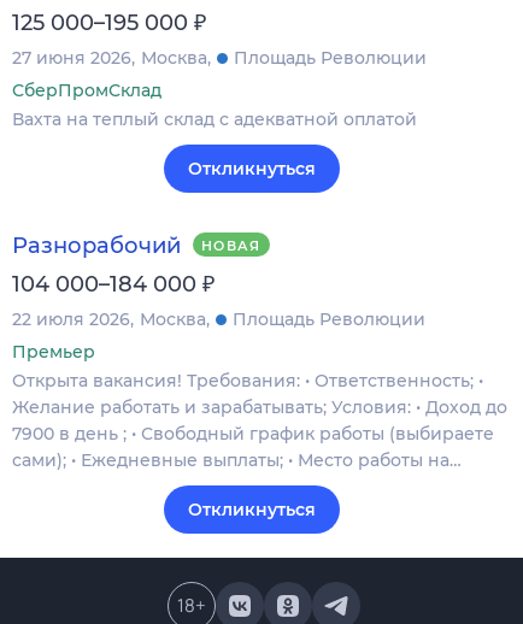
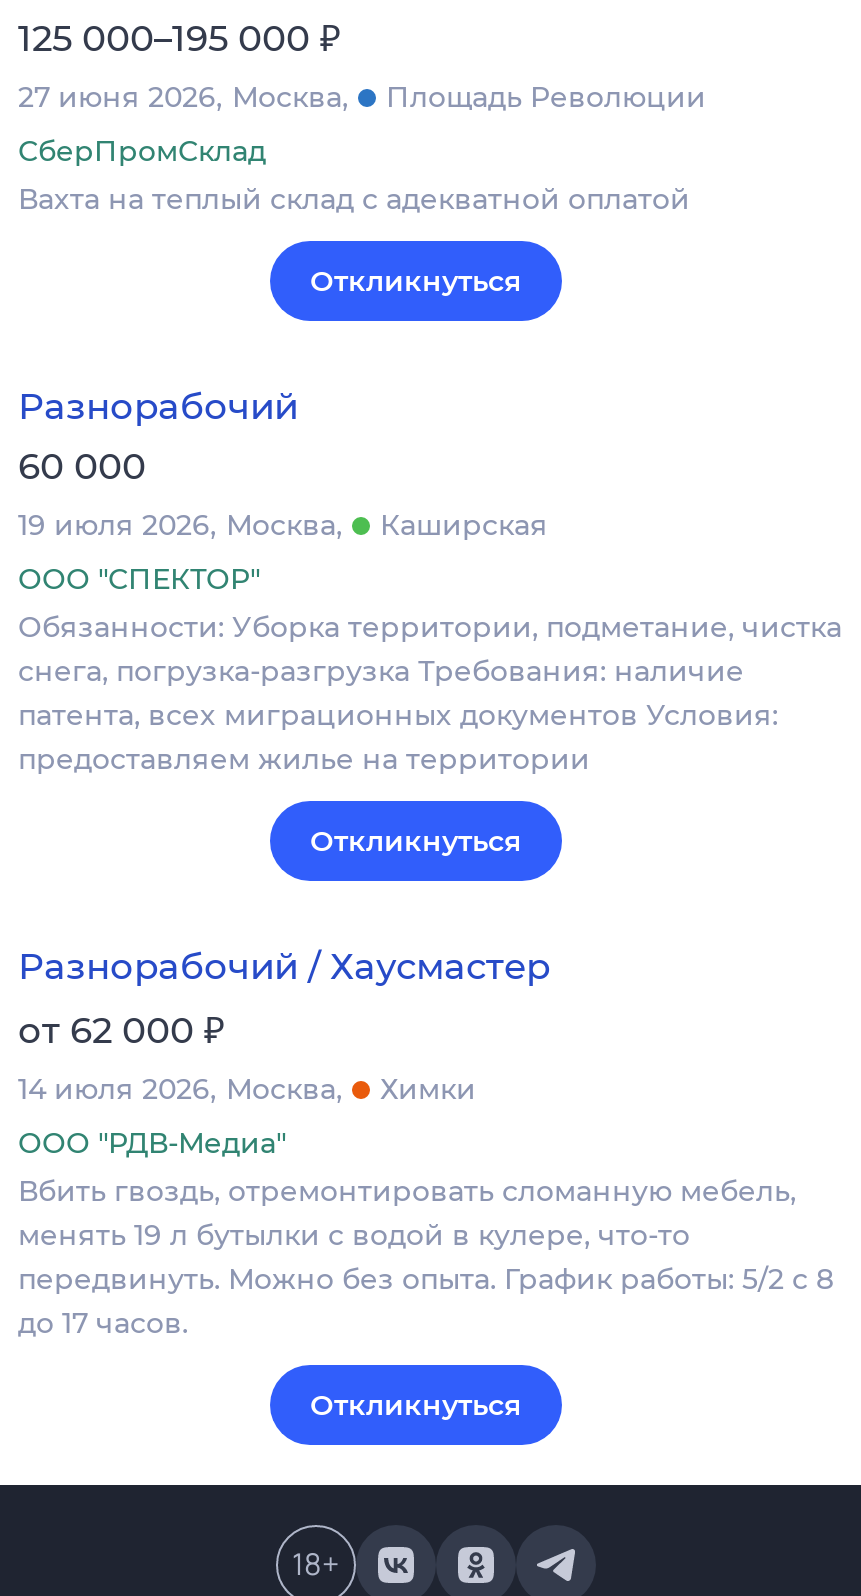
[12,237,507,471] НОВАЯ | 104 000–184 000 ₽ | 22 июля 2026 Москва | Площадь Революции | Премьер | Открыта вакансия! Требования: • Ответственность; • | Желание работать и зарабатывать; Условия: • Доход до | 7900 в день ; • Свободный график работы (выбираете | сами); • Ежедневные выплаты; • Место работы на… -> [18,445,842,1342] 60 000 | 19 июля 2026 Москва | Каширская | ООО "СПЕКТОР" | Обязанности: Уборка территории, подметание, чистка | снега, погрузка-разгрузка Требования: наличие | патента, всех миграционных документов Условия: | предоставляем жилье на территории | Откликнуться | Разнорабочий / Хаусмастер | от 62 000 ₽ | 14 июля 2026 Москва | Химки | ООО "РДВ-Медиа" | Вбить гвоздь, отремонтировать сломанную мебель, | менять 19 л бутылки с водой в кулере, что-то | передвинуть. Можно без опыта. График работы: 5/2 с 8 | до 17 часов.

